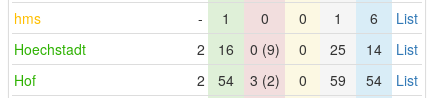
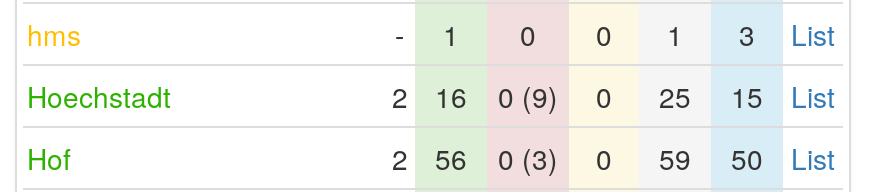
[370,8,378,28] 6 -> [739,14,755,54] 3
[196,39,418,59] 2 16 0 (9) 0 25 14 List -> [392,76,835,116] 2 16 0 (9) 0 25 15 List
[218,70,234,90] 54 -> [435,138,467,178] 56
[249,70,279,90] 3 (2) -> [498,138,558,178] 0 (3)
[366,70,382,90] 54 -> [731,138,763,178] 50

